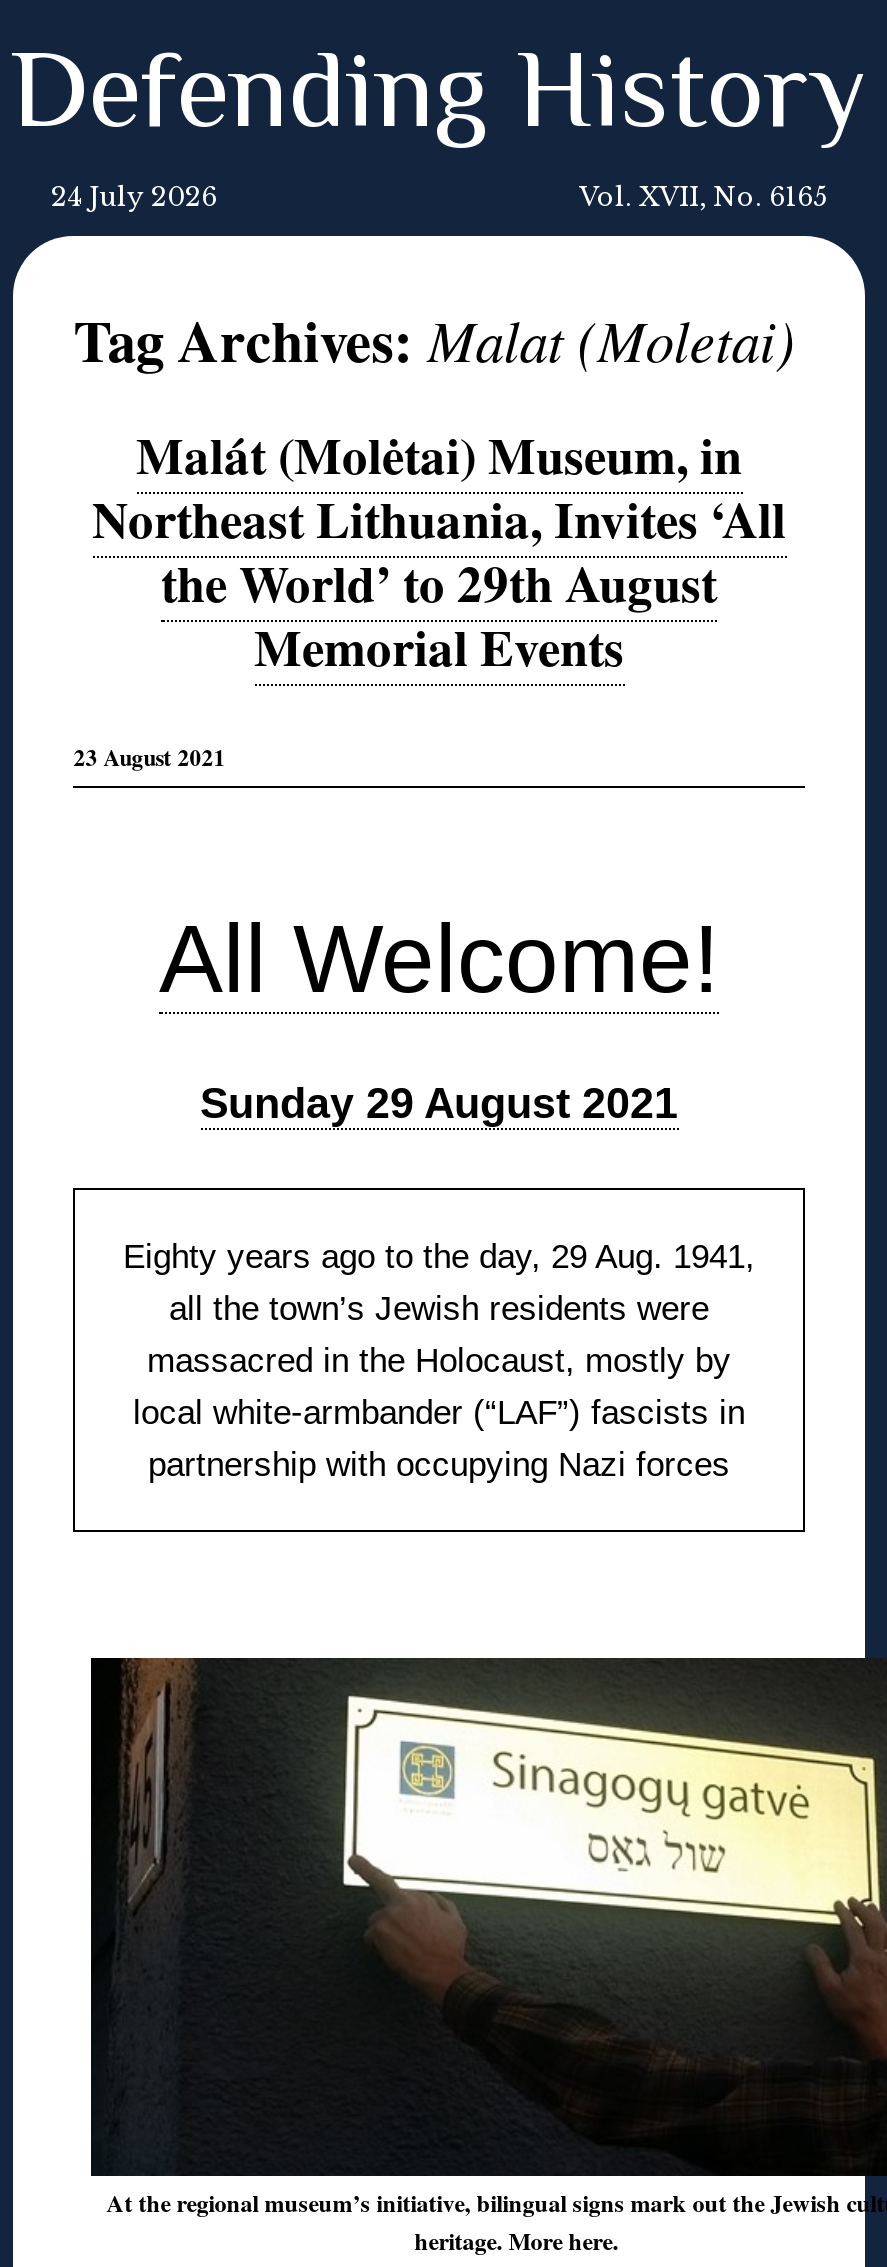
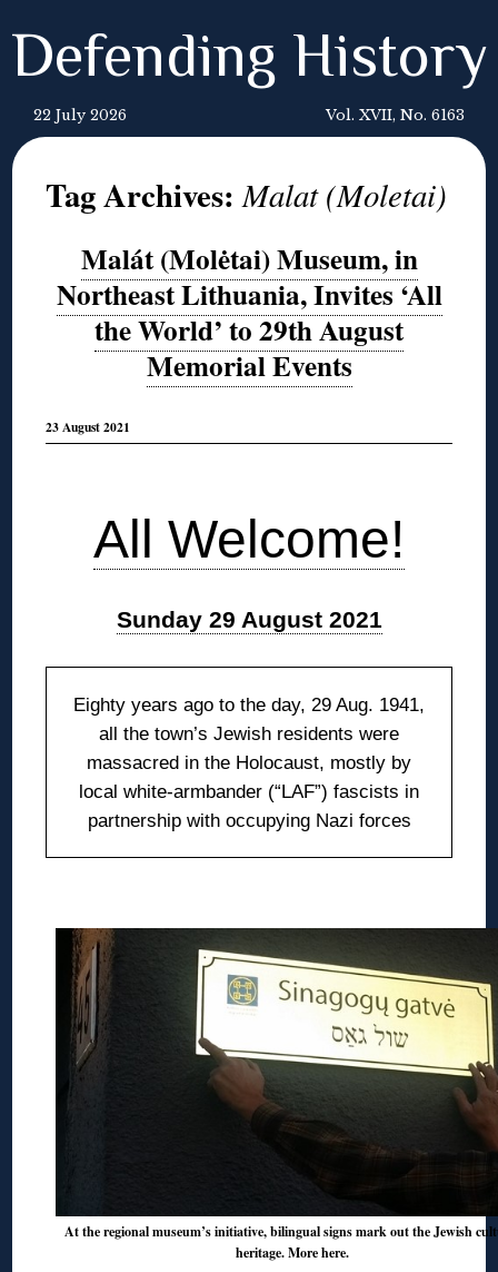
[51,182,217,212] 24 July 2026 -> [33,107,127,124] 22 July 2026
[579,182,827,212] Vol. XVII, No. 6165 -> [326,107,465,124] Vol. XVII, No. 6163

